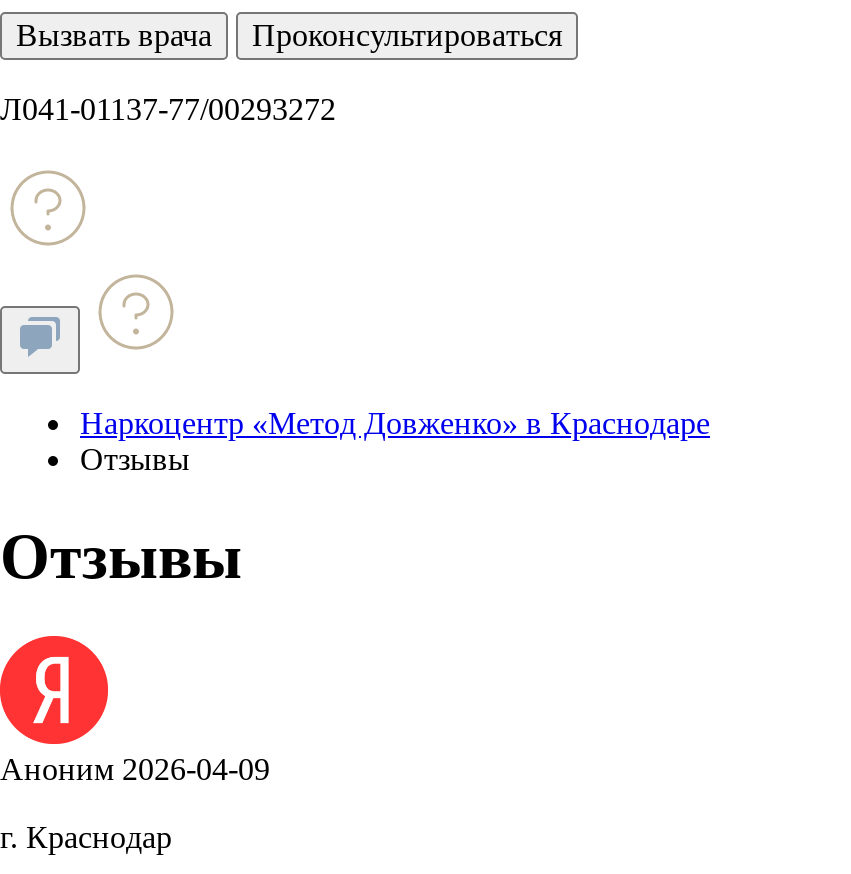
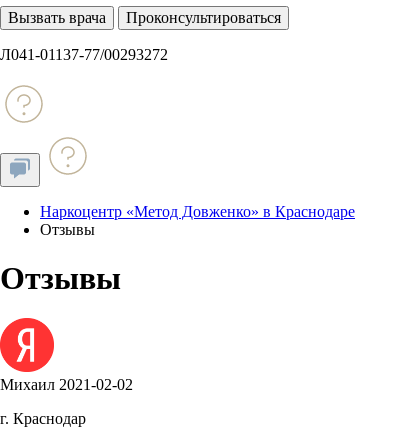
[0,752,270,786] Аноним 2026-04-09 -> [0,376,133,393] Михаил 2021-02-02

